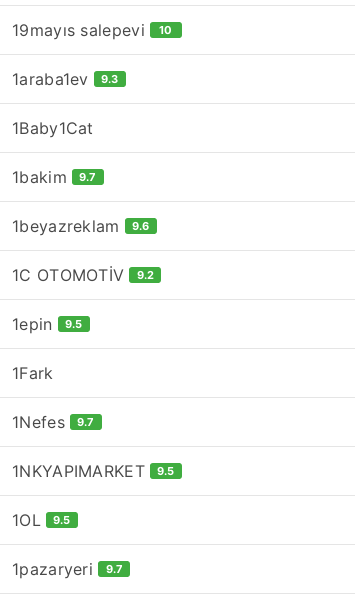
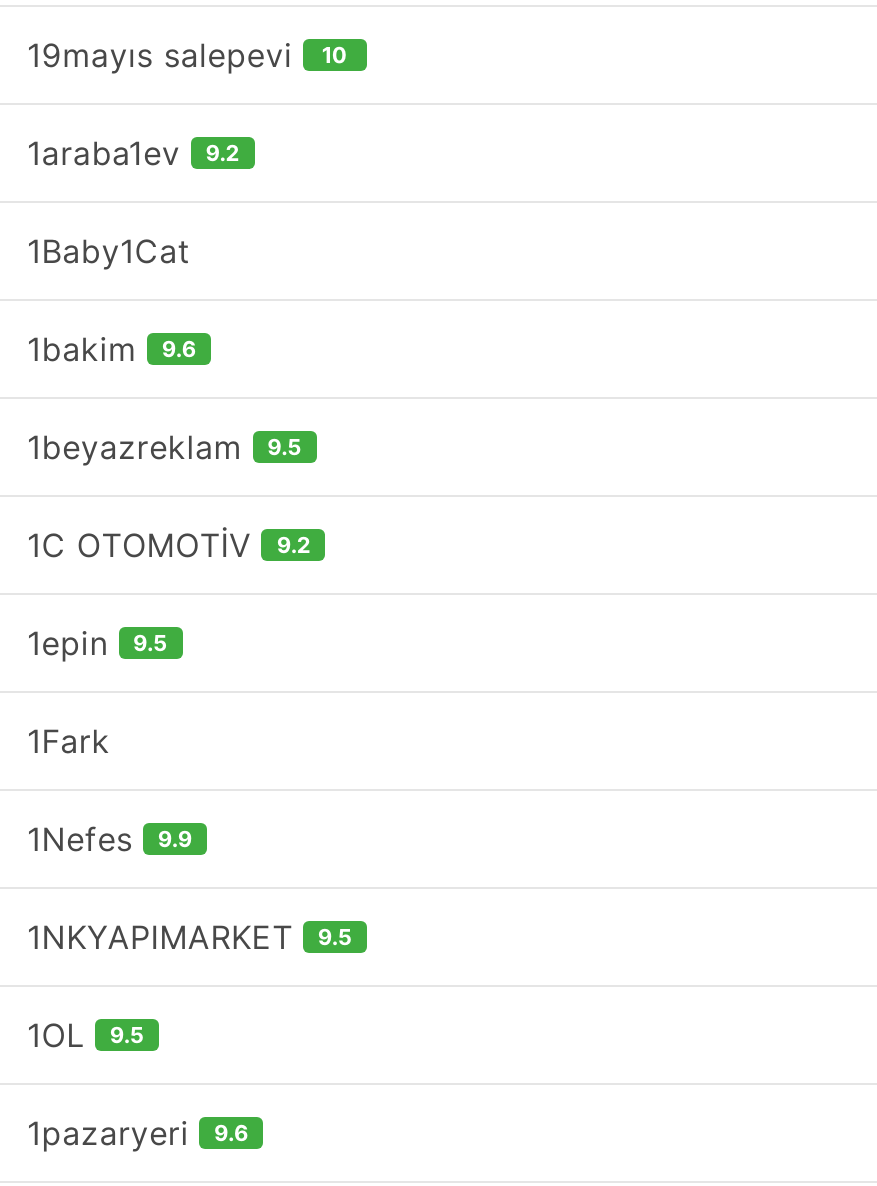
[101,72,118,86] 9.3 -> [205,139,239,167] 9.2
[12,167,96,187] 1bakim 9.7 -> [27,329,196,369] 1bakim 9.6
[12,216,149,236] 1beyazreklam 9.6 -> [27,427,301,467] 1beyazreklam 9.5
[12,412,94,432] 1Nefes 9.7 -> [27,819,192,859] 1Nefes 9.9
[12,559,122,579] 1pazaryeri 9.7 -> [27,1113,248,1153] 1pazaryeri 9.6

